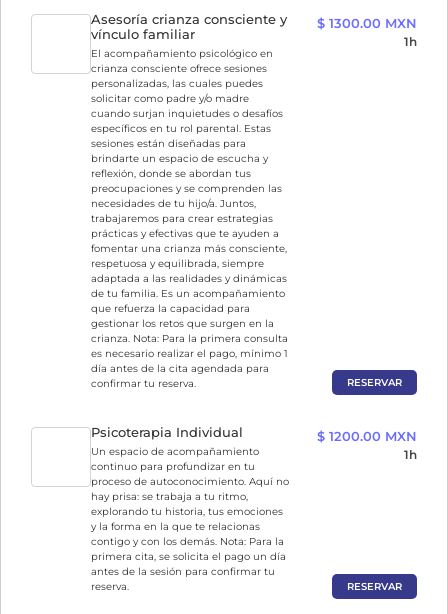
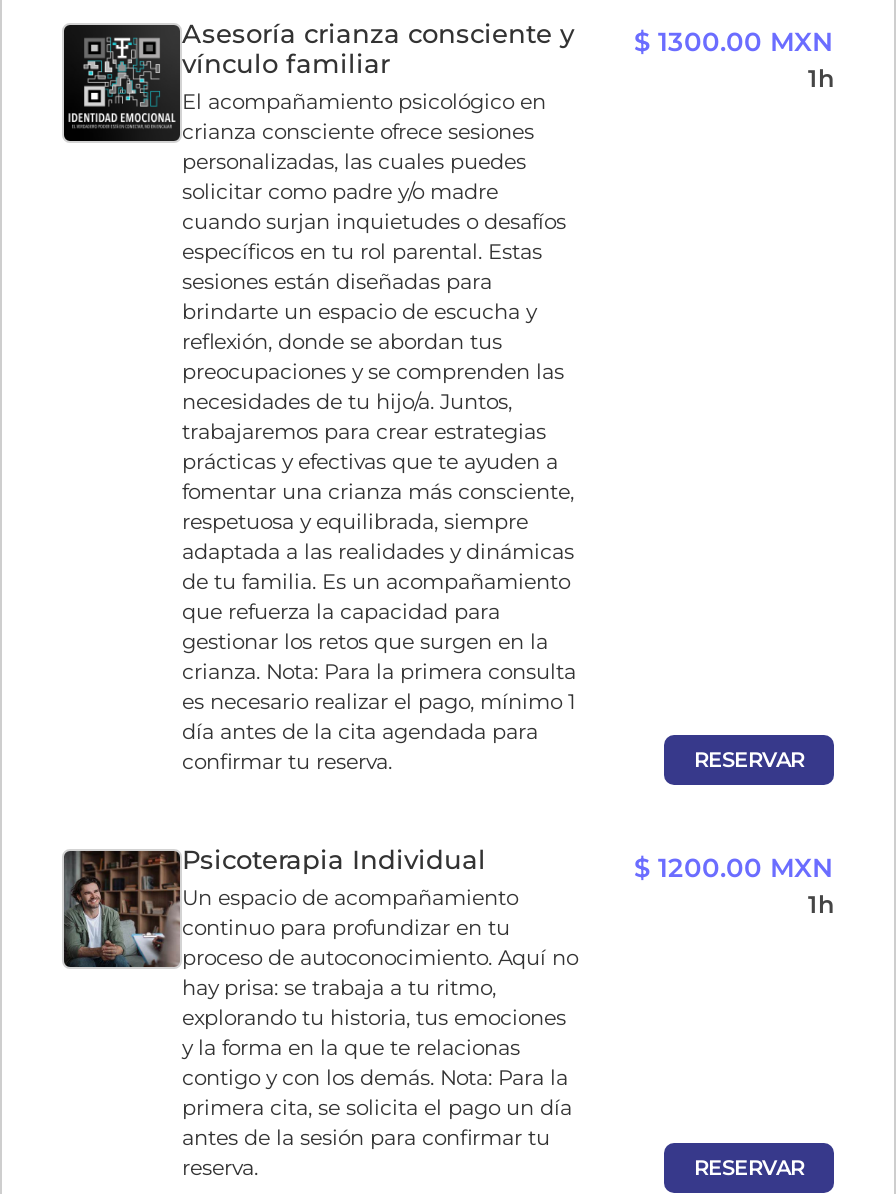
none -> [62,23,176,143] [image]
none -> [62,849,176,969] [image]

